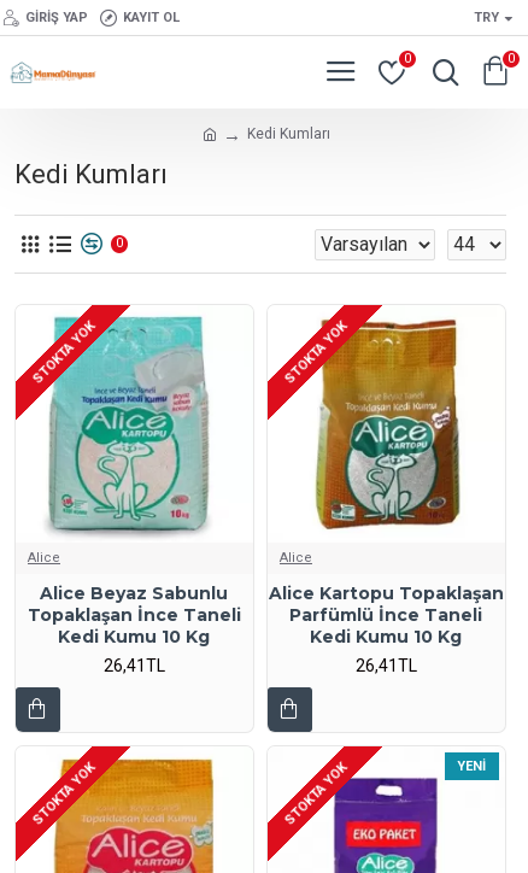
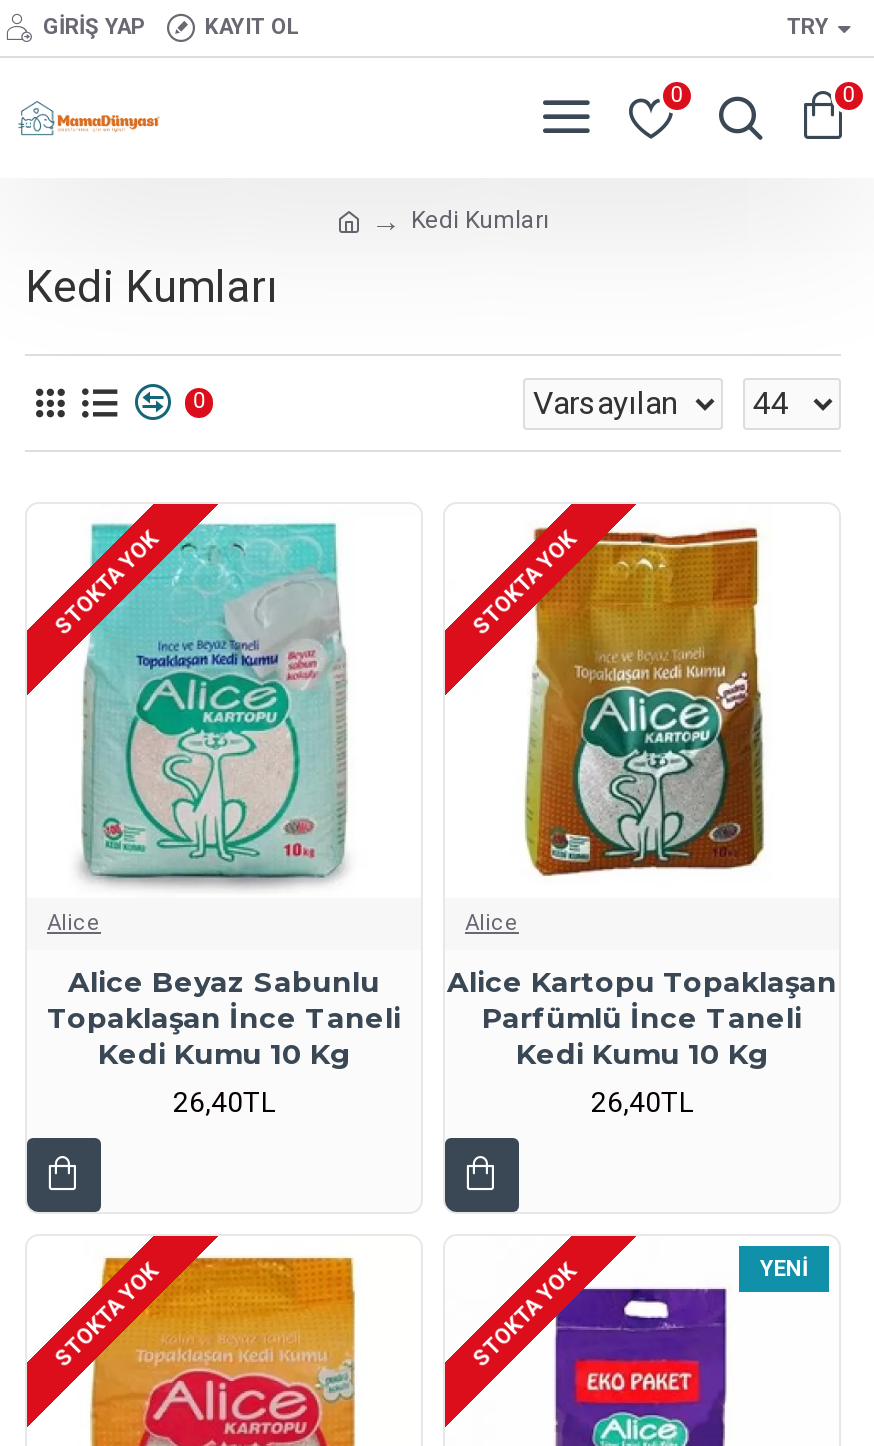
[104,656,165,675] 26,41TL -> [173,1086,275,1118] 26,40TL
[356,656,417,675] 26,41TL -> [591,1086,693,1118] 26,40TL

